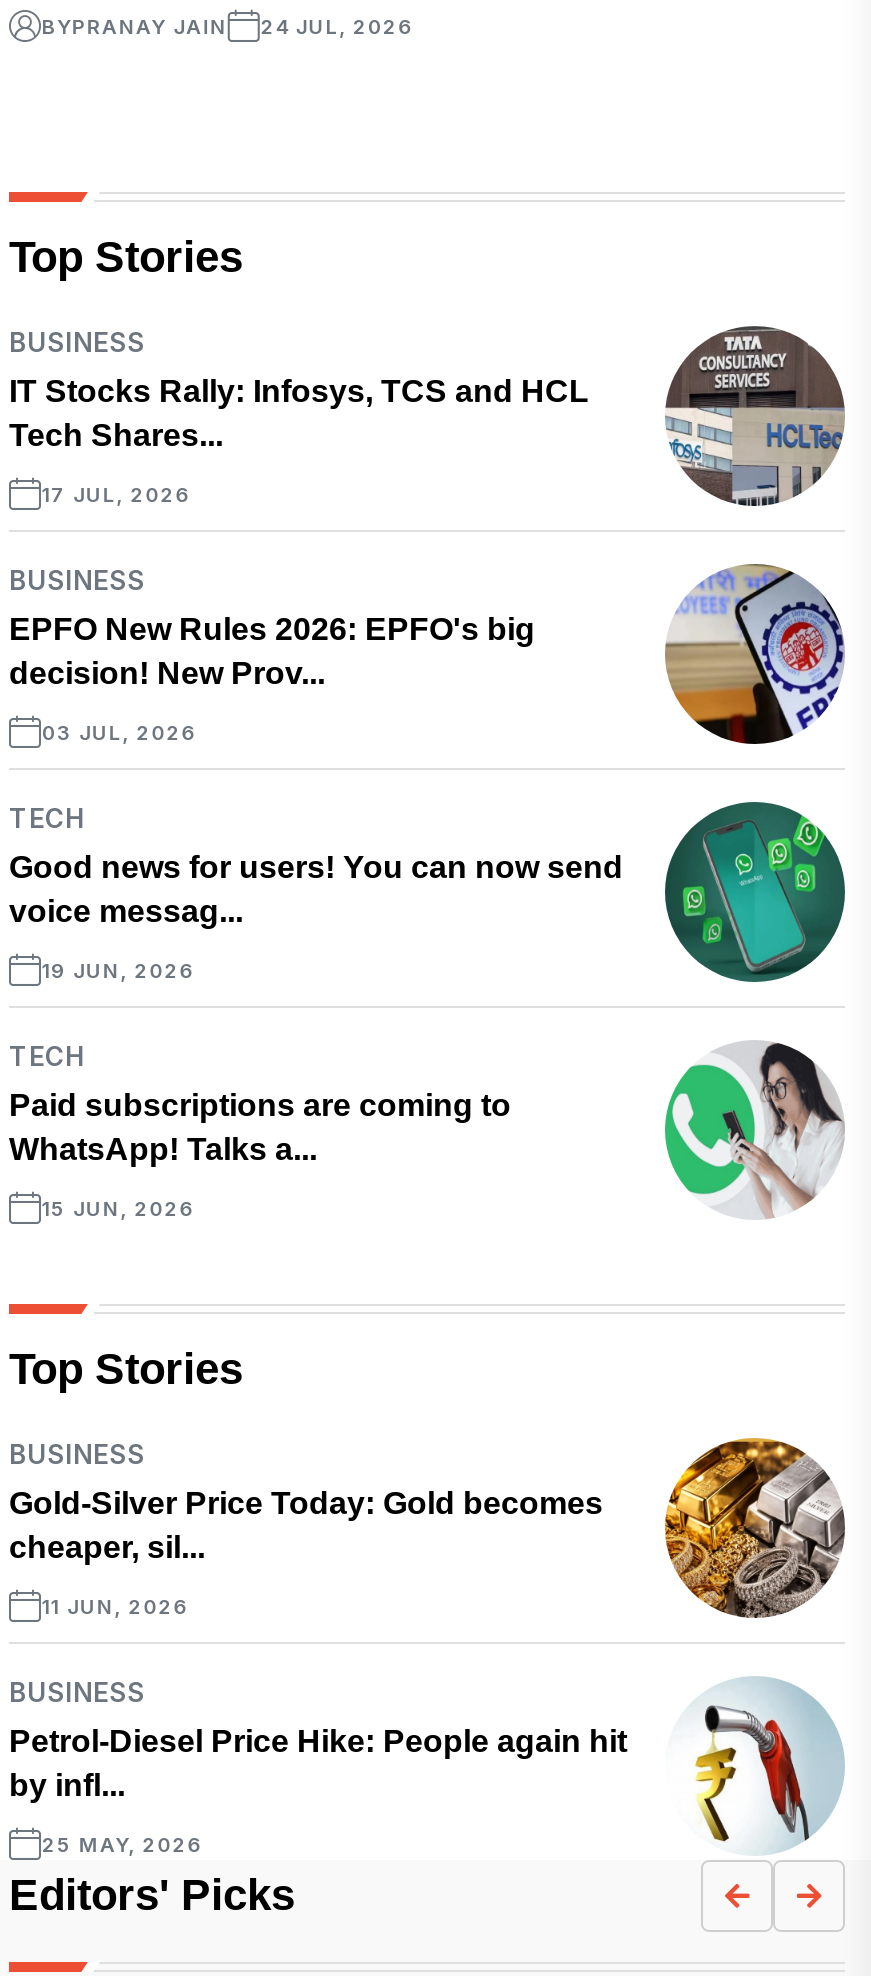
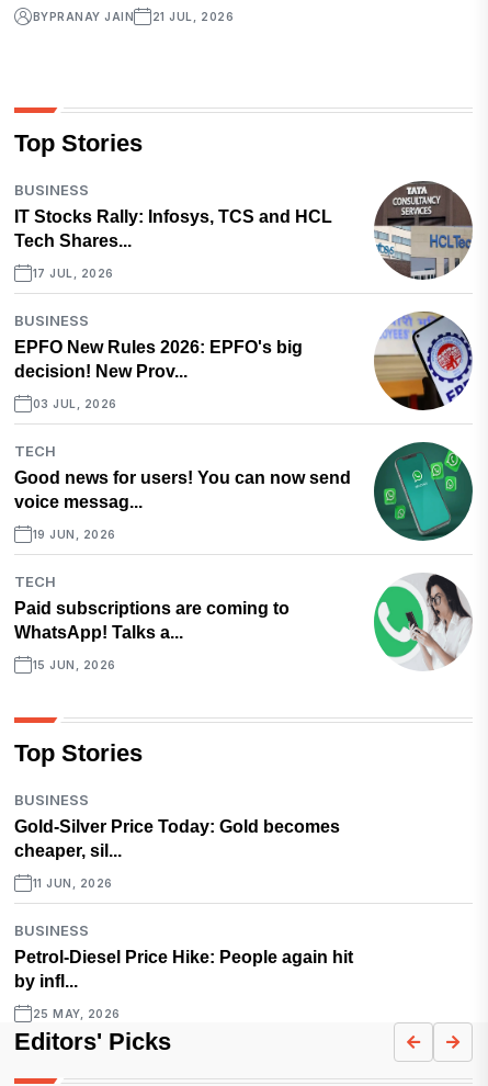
[42,13,413,37] BYPRANAY JAIN 24 JUL, 2026 -> [32,10,234,23] BYPRANAY JAIN 21 JUL, 2026
[663,1436,847,1620] [image] -> none
[693,1676,845,1854] [image] -> none

